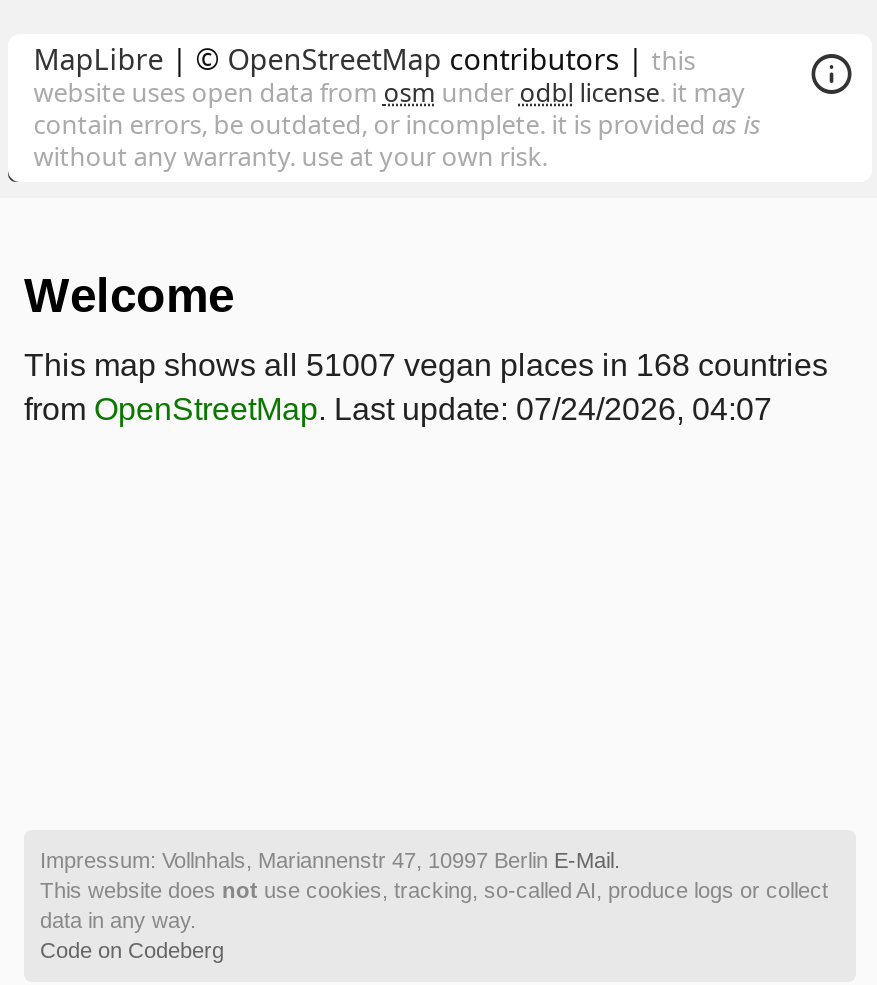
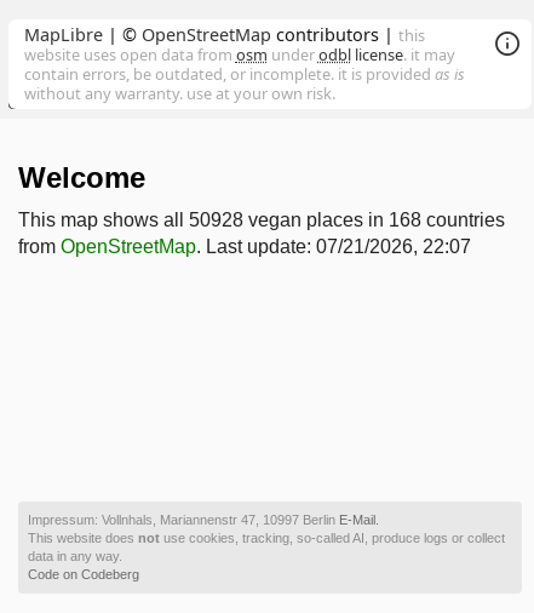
[24,348,828,382] This map shows all 51007 vegan places in 168 countries -> [18,210,505,230] This map shows all 50928 vegan places in 168 countries
[24,392,772,426] from OpenStreetMap. Last update: 07/24/2026, 04:07 -> [18,236,471,257] from OpenStreetMap. Last update: 07/21/2026, 22:07

